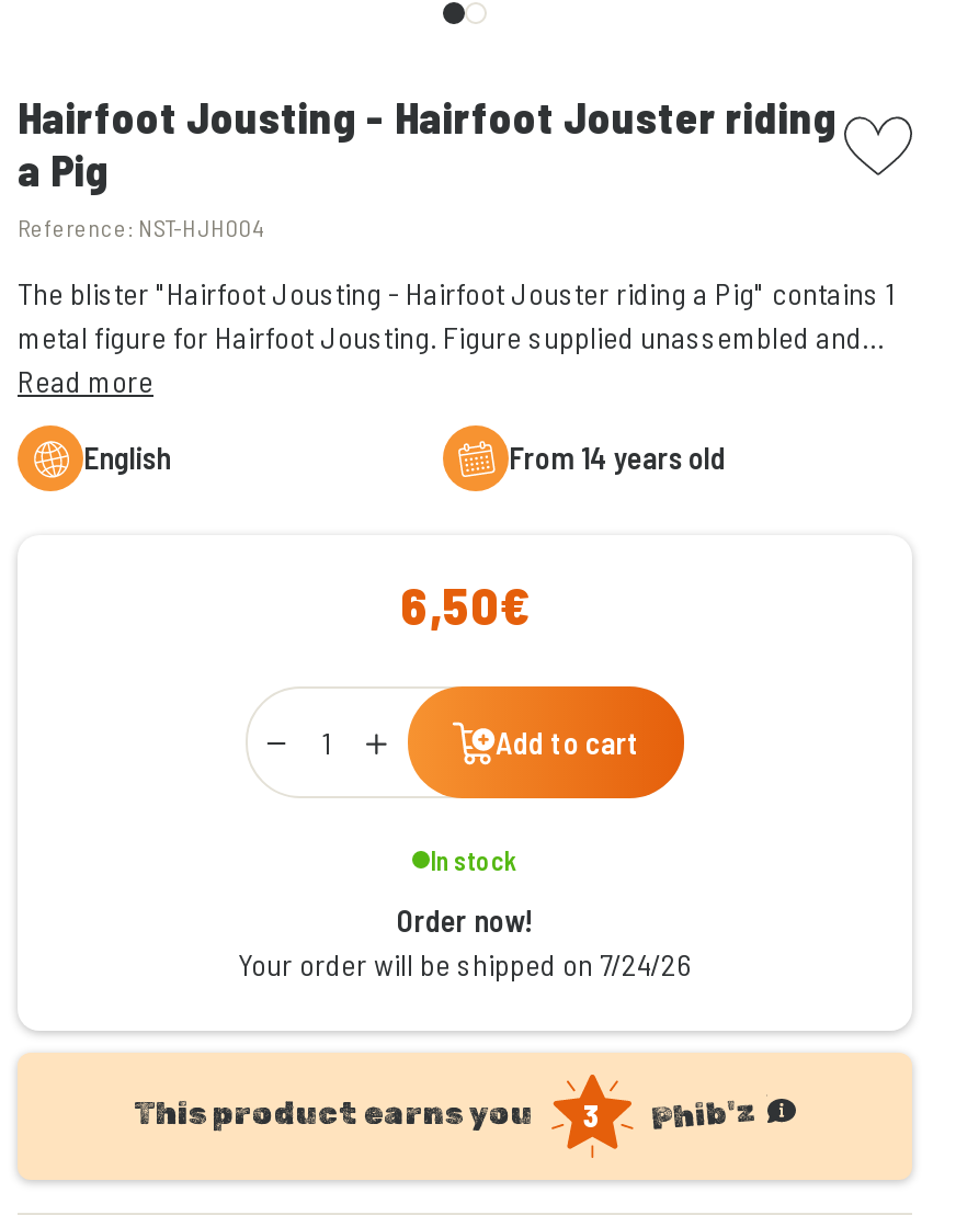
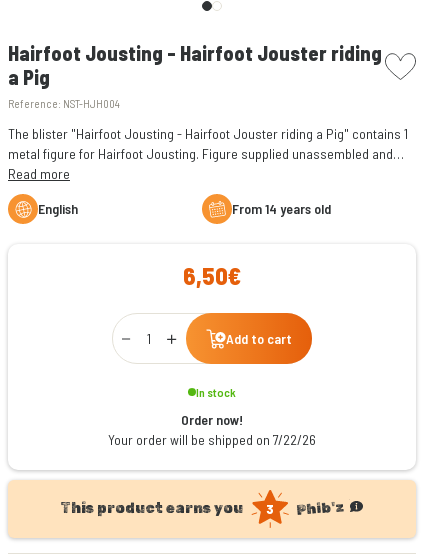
[238,945,692,983] Your order will be shipped on 7/24/26 -> [108,431,316,448] Your order will be shipped on 7/22/26

